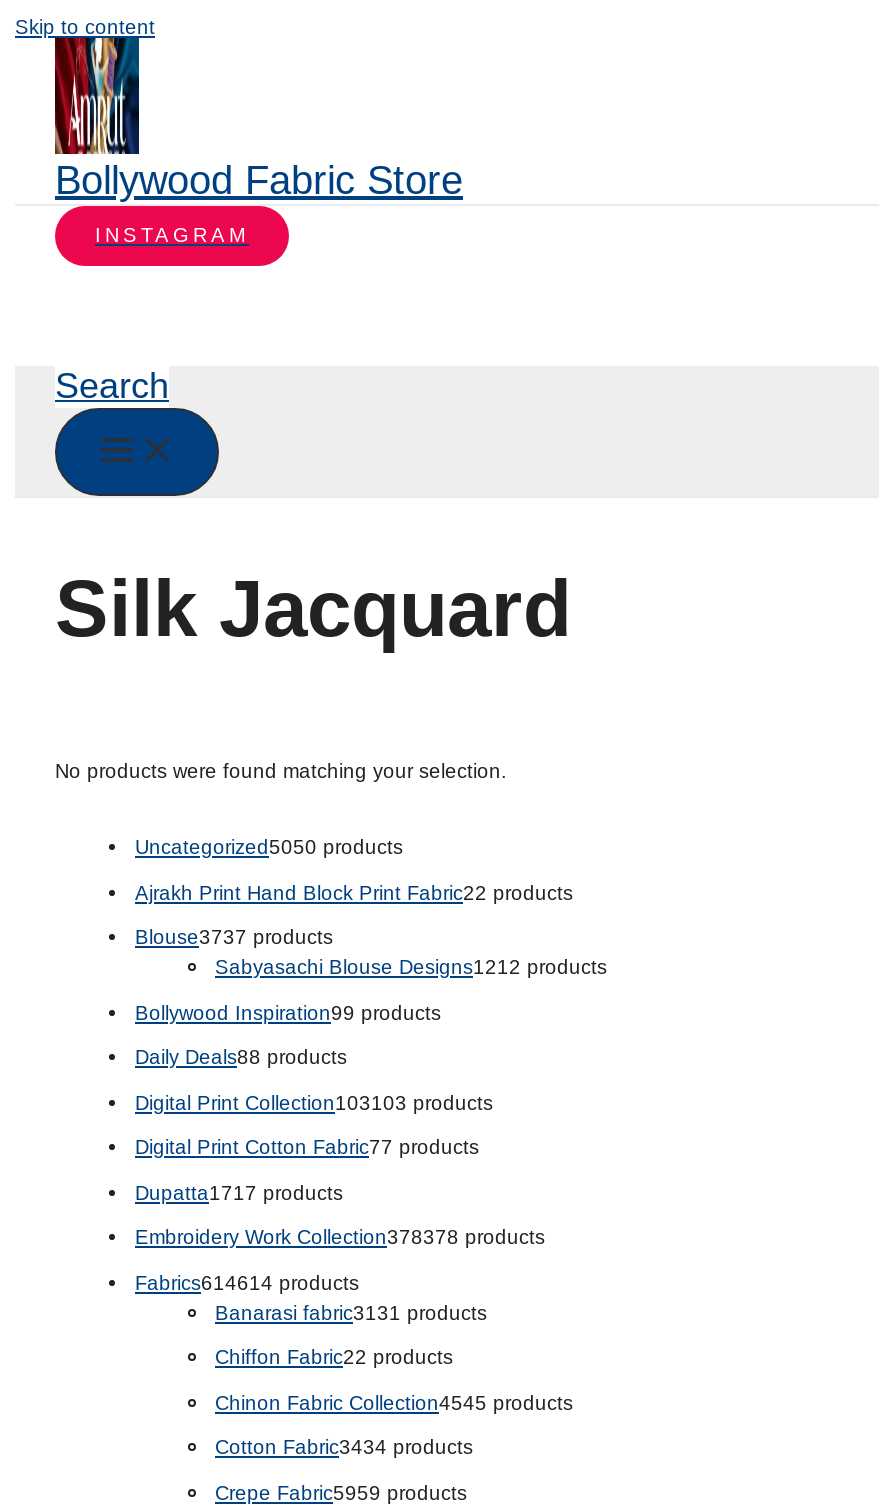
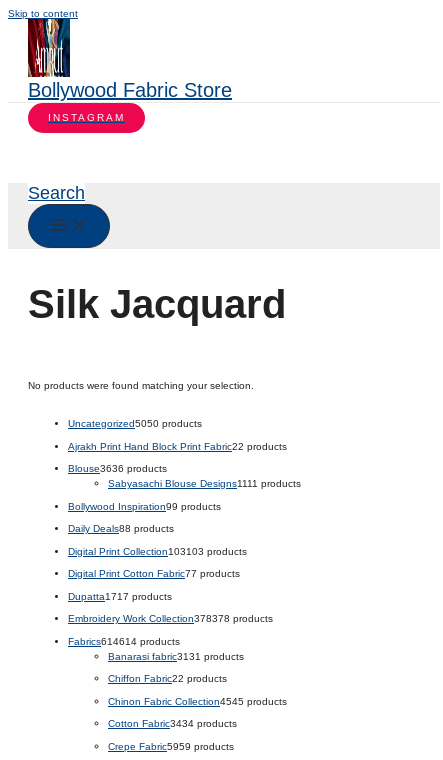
[135,927,333,949] Blouse3737 products -> [68,463,167,474] Blouse3636 products
[215,957,607,979] Sabyasachi Blouse Designs1212 products -> [108,478,301,489] Sabyasachi Blouse Designs1111 products

